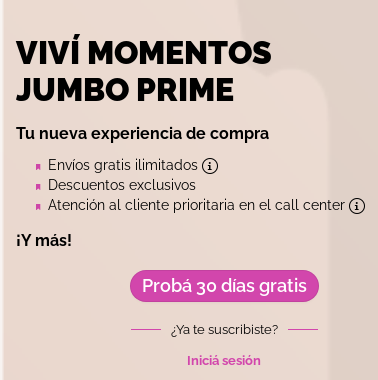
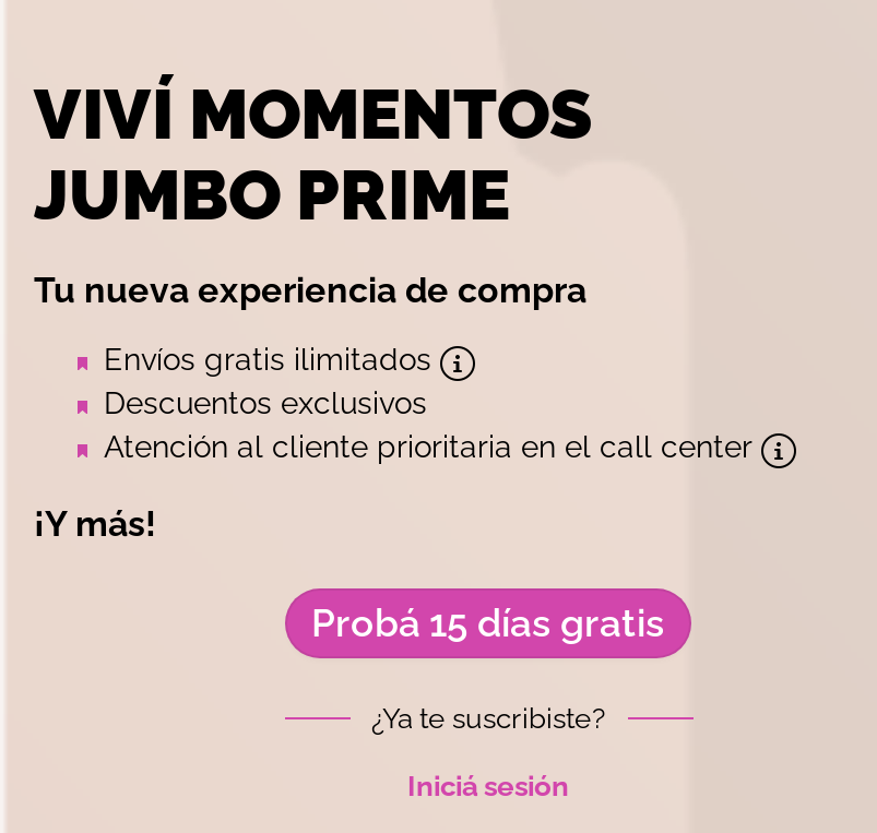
[141,275,306,296] Probá 30 días gratis -> [311,601,665,647] Probá 15 días gratis

